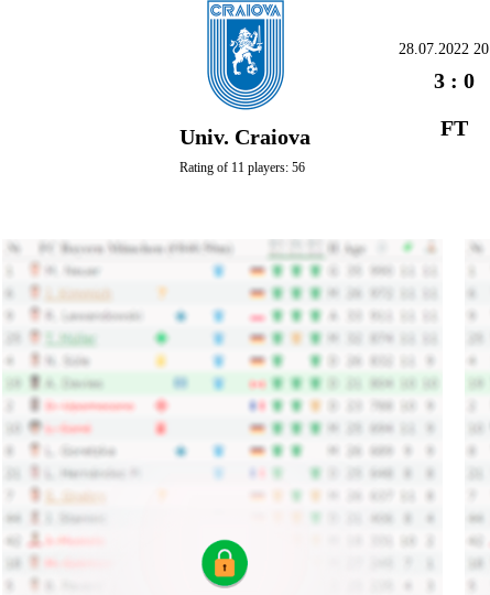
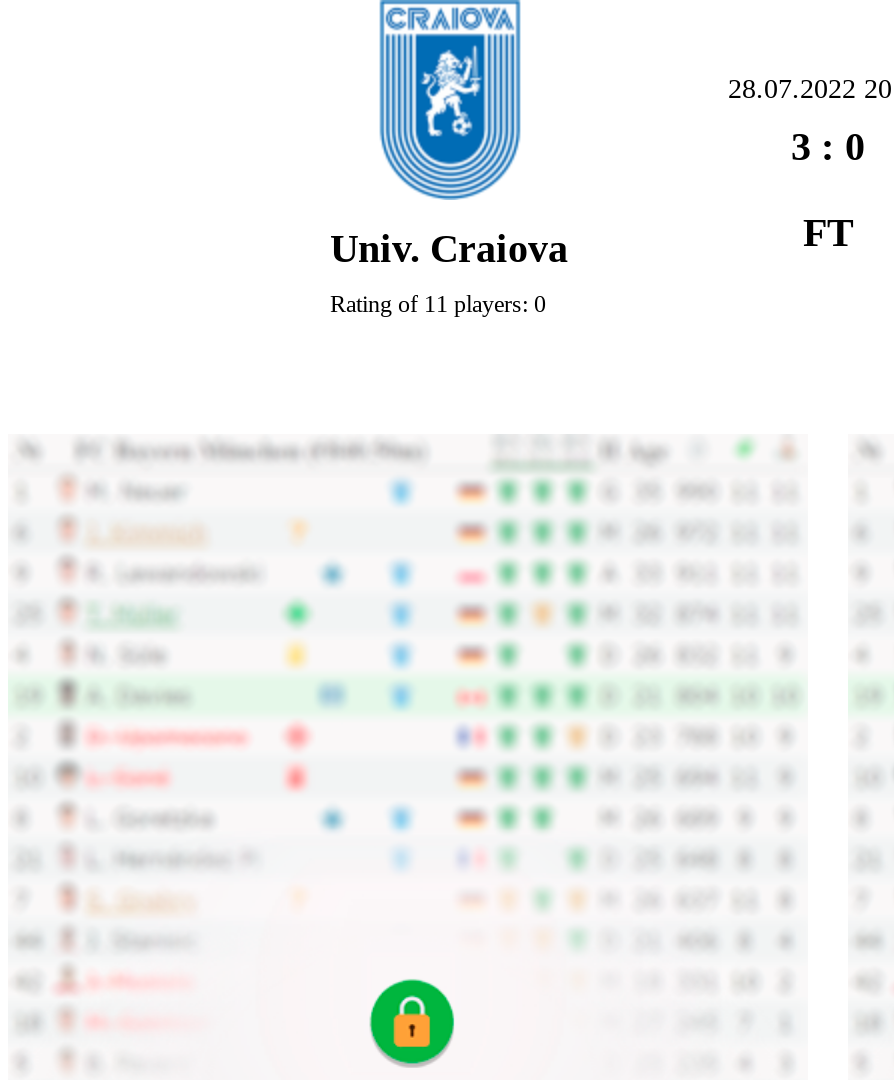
[179,160,305,175] Rating of 11 players: 56 -> [330,290,546,318] Rating of 11 players: 0

